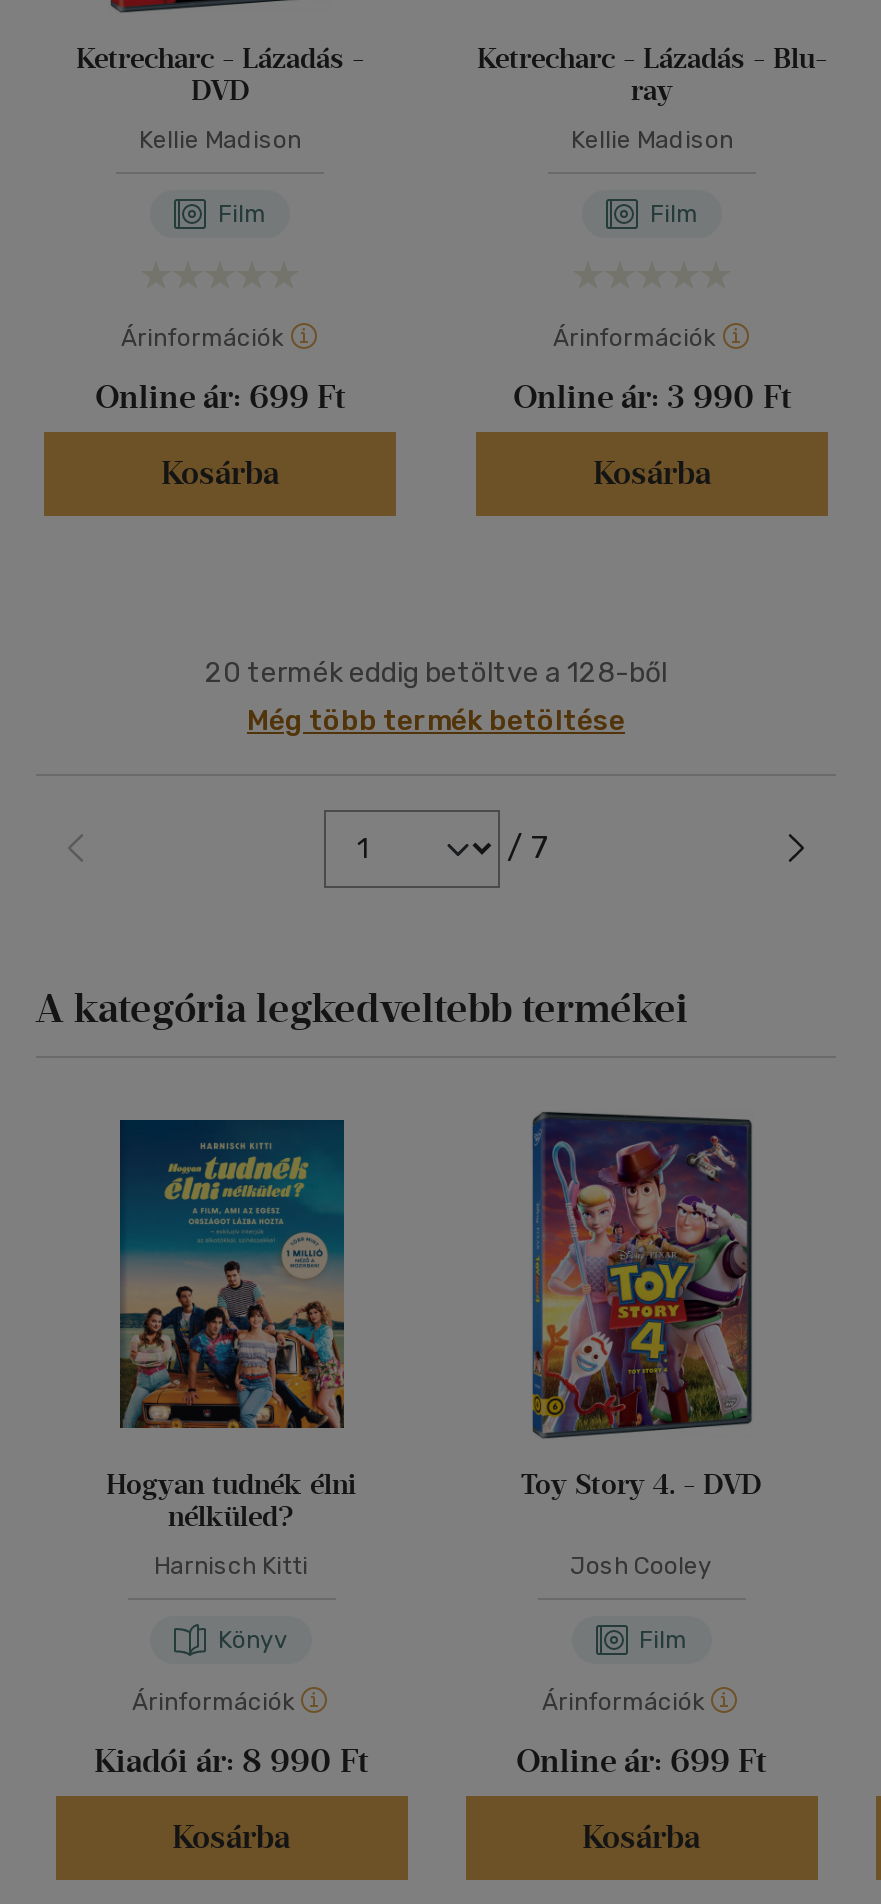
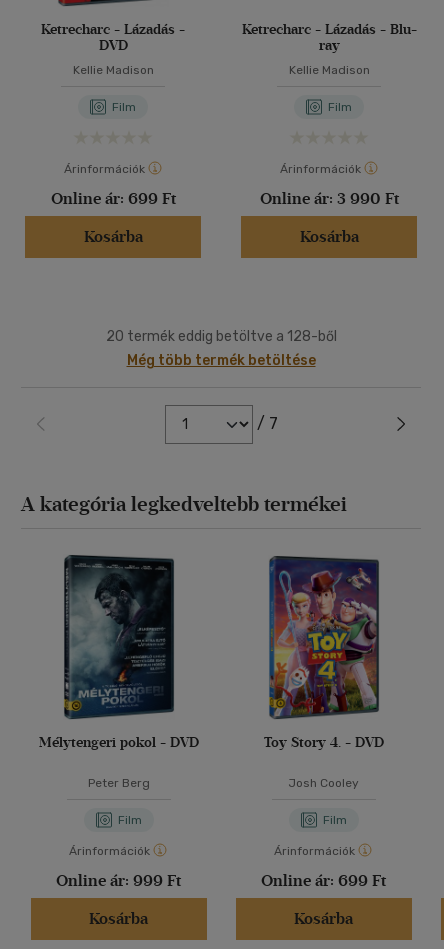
[106,1110,356,1534] [image] | Hogyan tudnék élni | nélküled? -> [38,554,198,751] [image] | Mélytengeri pokol - DVD
[154,1552,308,1580] Harnisch Kitti -> [87,776,149,790] Peter Berg
[218,1626,288,1654] Könyv -> [117,813,141,827] Film
[94,1742,368,1780] Kiadói ár: 8 990 Ft -> [56,871,181,890] Online ár: 999 Ft

